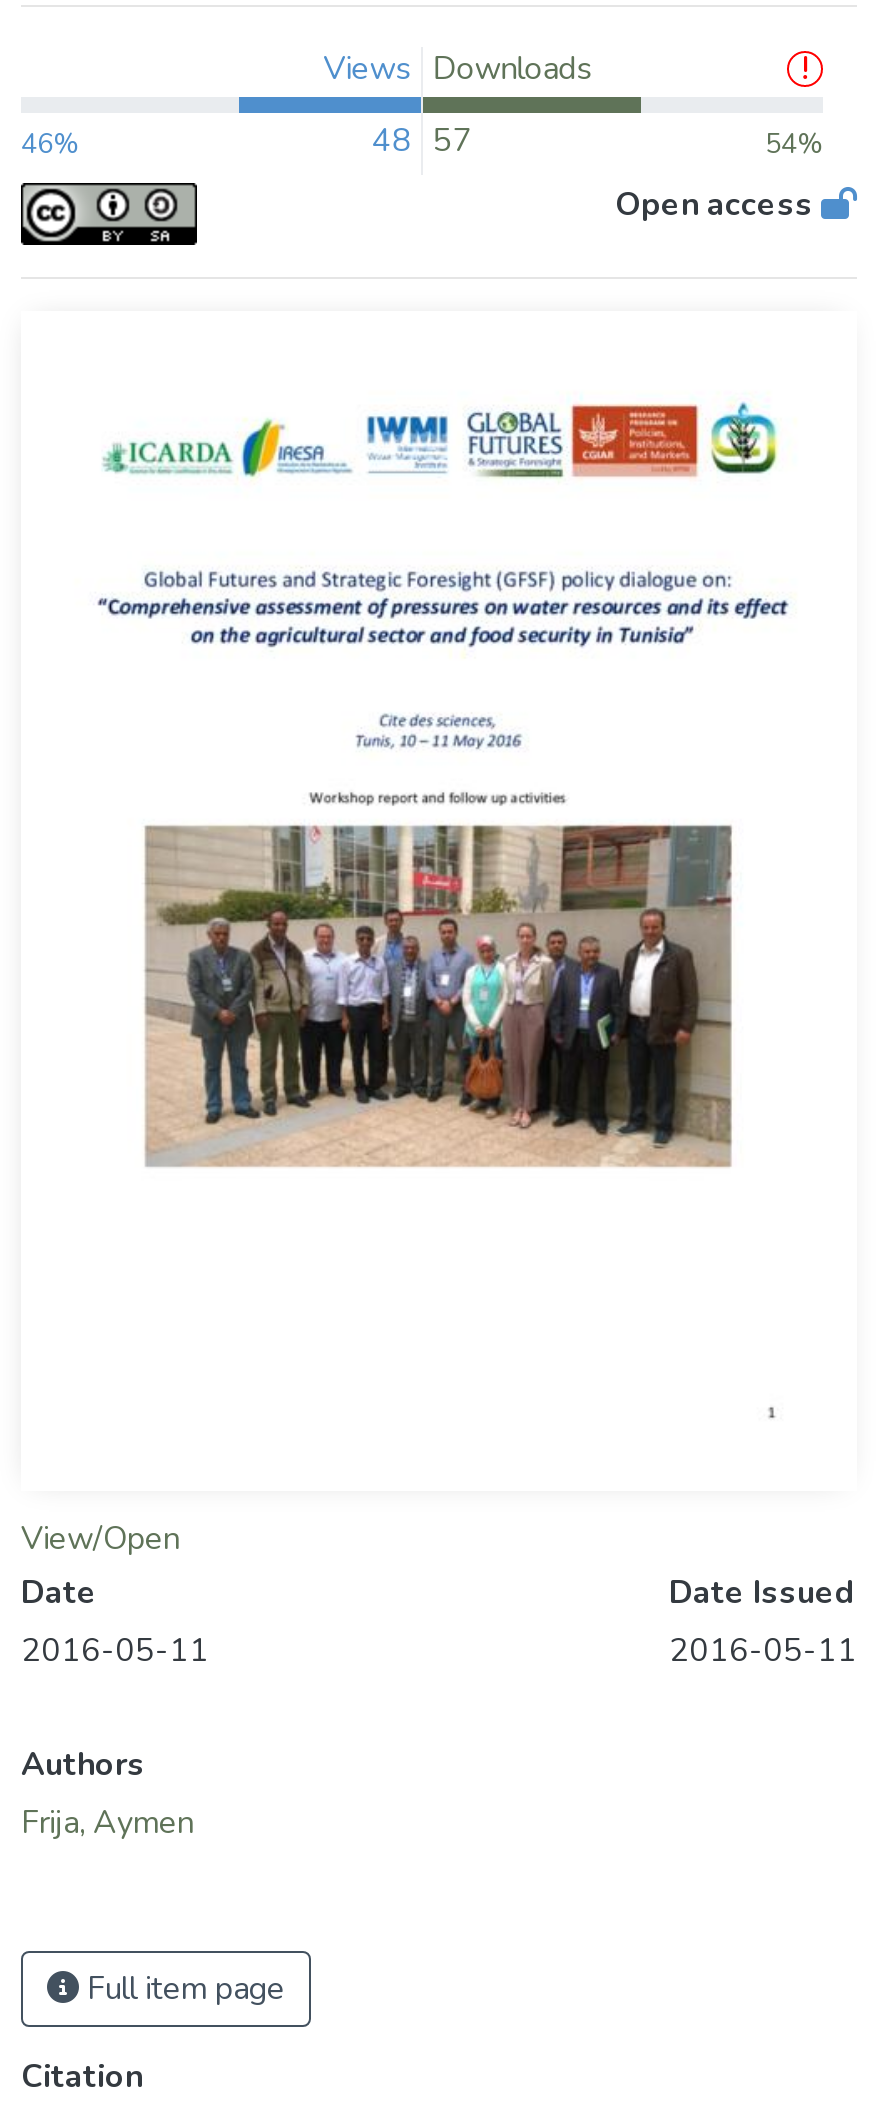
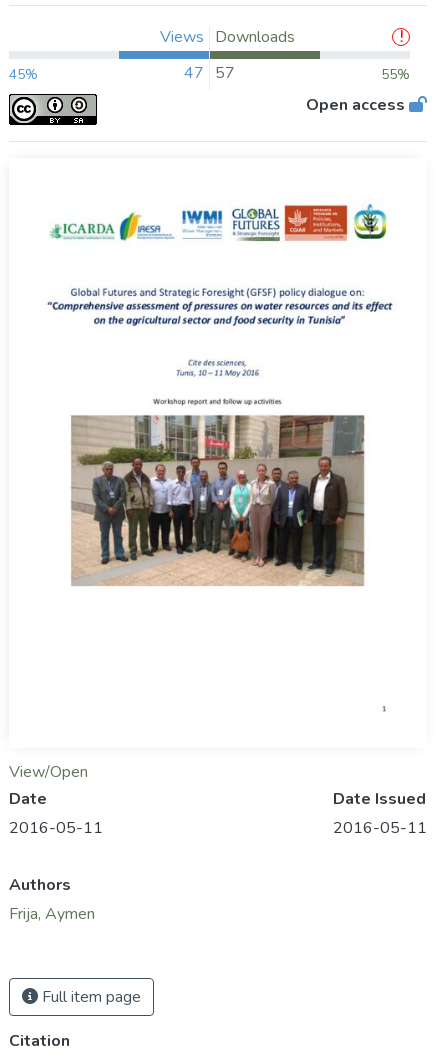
[21,125,79,163] 46% -> [9,65,38,84] 45%
[371,119,473,163] 48 57 -> [184,62,235,84] 47 57
[765,125,823,163] 54% -> [381,65,410,84] 55%

